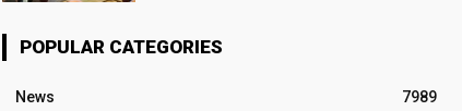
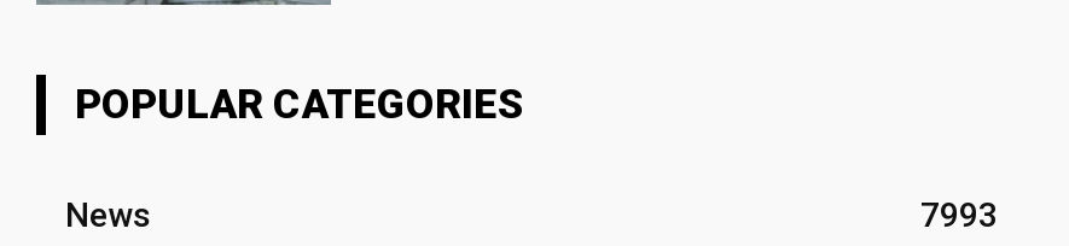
[402,89,437,106] 7989 -> [920,196,998,235] 7993

